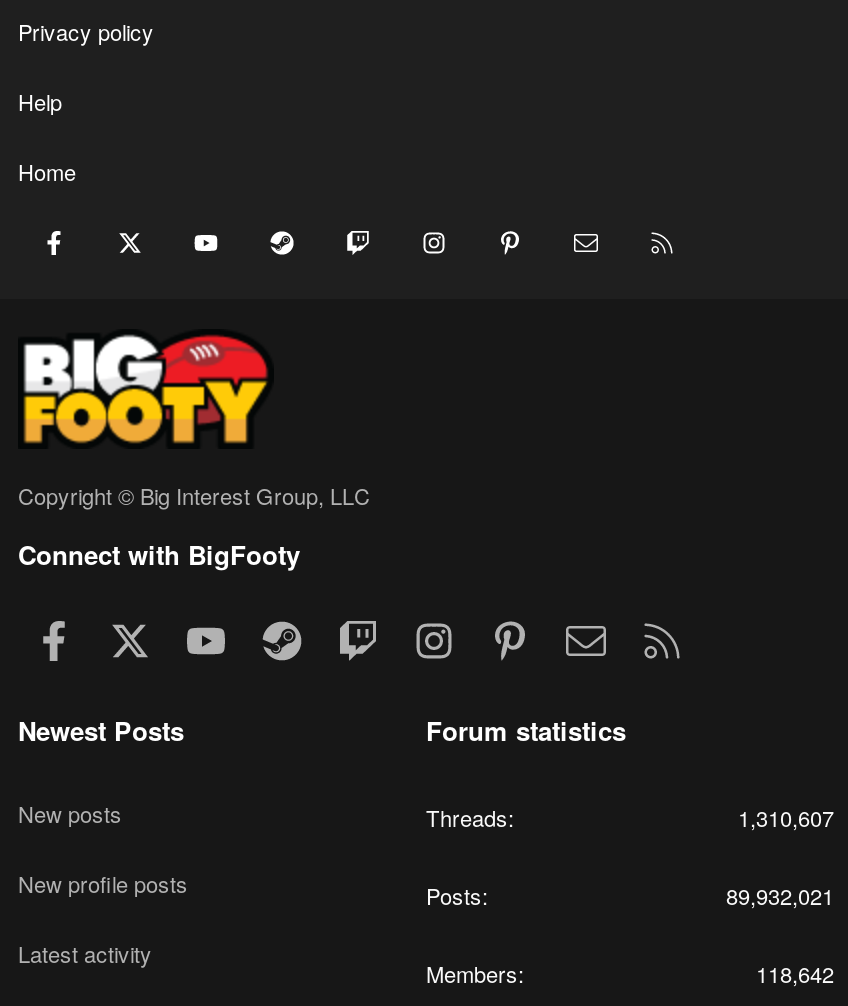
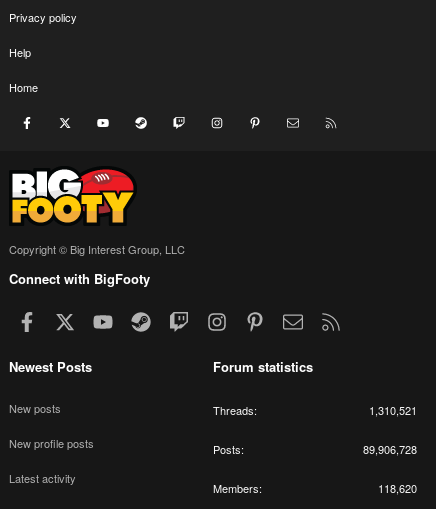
[738,801,834,833] 1,310,607 -> [369,402,417,418] 1,310,521
[726,879,834,911] 89,932,021 -> [363,441,417,457] 89,906,728
[756,957,834,989] 118,642 -> [378,480,417,496] 118,620

